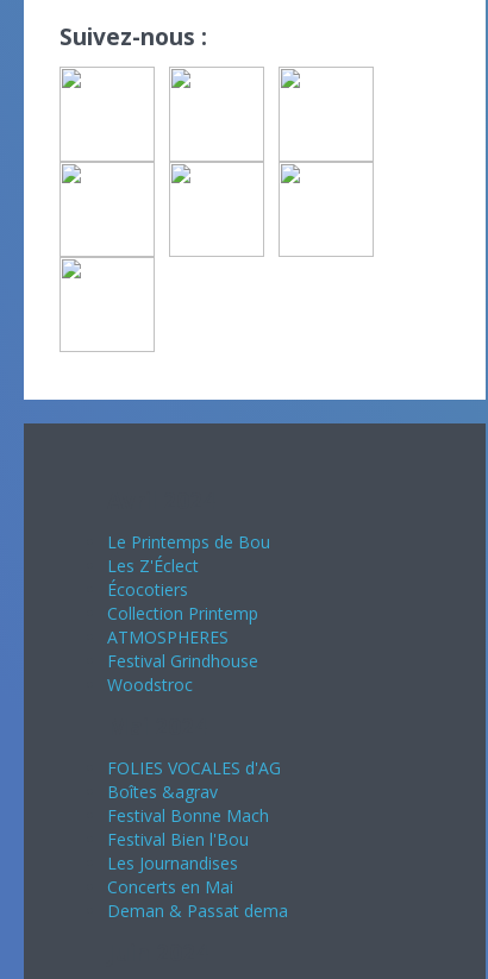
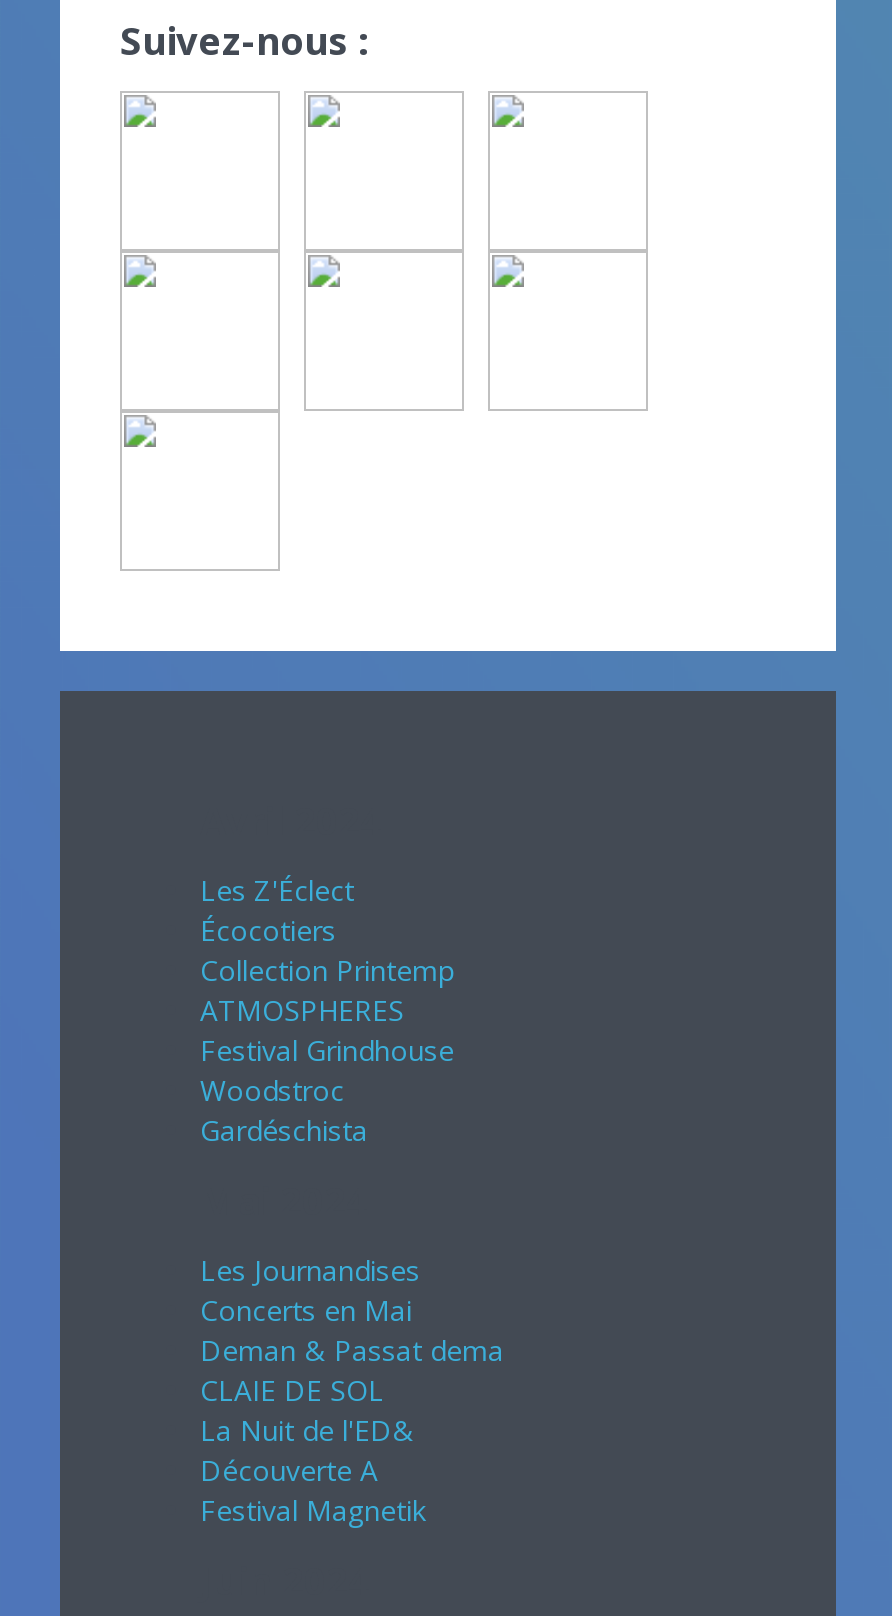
[107,531,270,553] Le Printemps de Bou -> none
moved [107,554,258,696] -> [200,871,454,1109]: Les Z'Éclect | Écocotiers | Collection Printemp | ATMOSPHERES | Festival Grindhouse | Woodstroc
none -> [200,1111,368,1149] Gardéschista
[107,757,281,851] FOLIES VOCALES d'AG | Boîtes &agrav | Festival Bonne Mach | Festival Bien l'Bou -> none
moved [107,852,288,922] -> [200,1251,504,1369]: Les Journandises | Concerts en Mai | Deman & Passat dema
none -> [200,1371,426,1529] CLAIE DE SOL | La Nuit de l'ED& | Découverte A | Festival Magnetik

